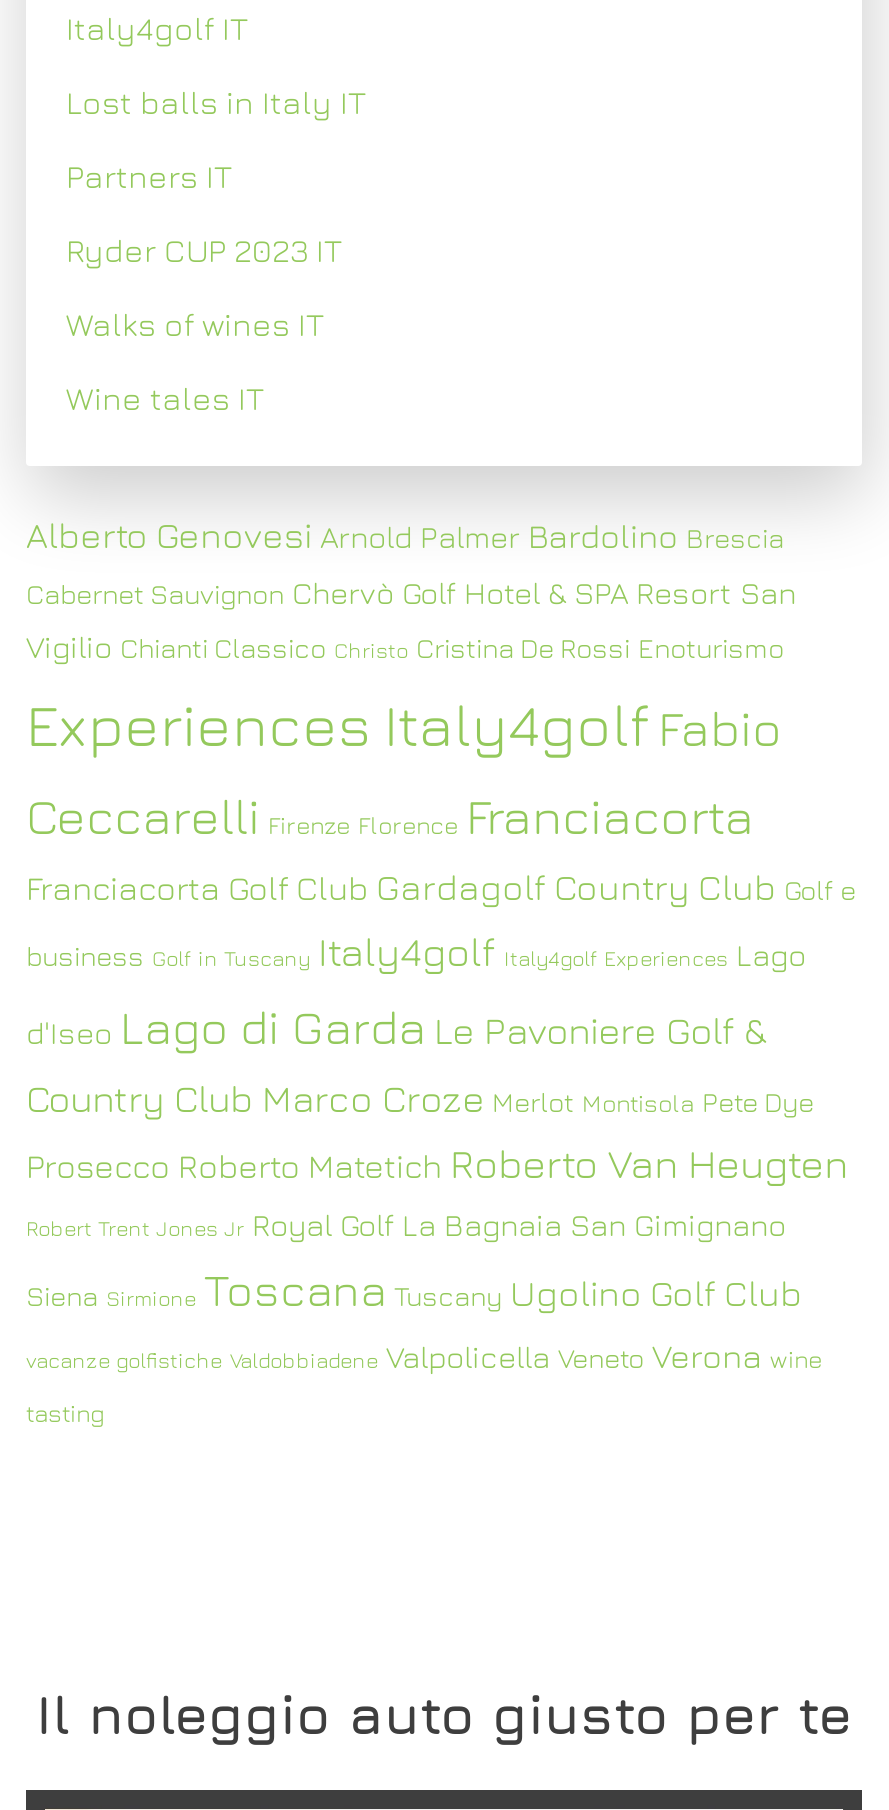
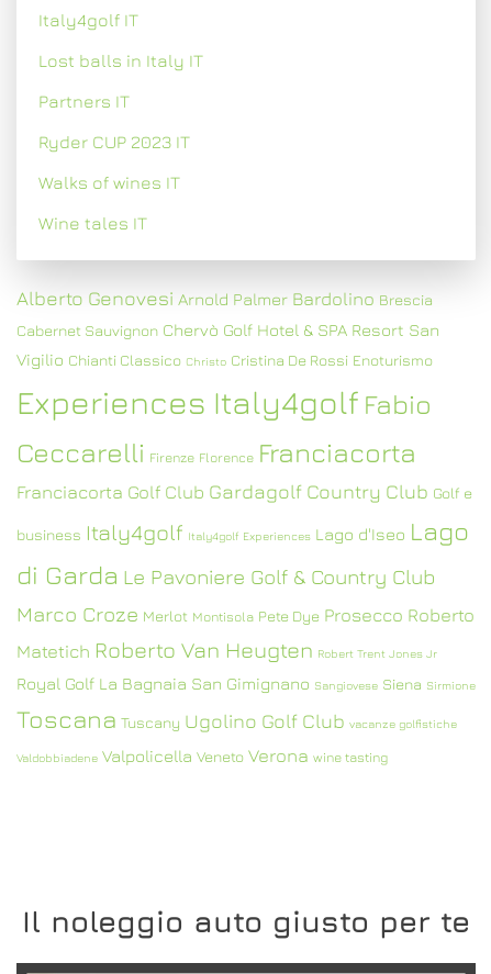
[26,929,848,1429] business Golf in Tuscany Italy4golf Italy4golf Experiences Lago | d'Iseo Lago di Garda Le Pavoniere Golf & | Country Club Marco Croze Merlot Montisola Pete Dye | Prosecco Roberto Matetich Roberto Van Heugten | Robert Trent Jones Jr Royal Golf La Bagnaia San Gimignano | Siena Sirmione Toscana Tuscany Ugolino Golf Club | vacanze golfistiche Valdobbiadene Valpolicella Veneto Verona wine | tasting -> [16,515,476,766] business Italy4golf Italy4golf Experiences Lago d'Iseo Lago | di Garda Le Pavoniere Golf & Country Club | Marco Croze Merlot Montisola Pete Dye Prosecco Roberto | Matetich Roberto Van Heugten Robert Trent Jones Jr | Royal Golf La Bagnaia San Gimignano Sangiovese Siena Sirmione | Toscana Tuscany Ugolino Golf Club vacanze golfistiche | Valdobbiadene Valpolicella Veneto Verona wine tasting

